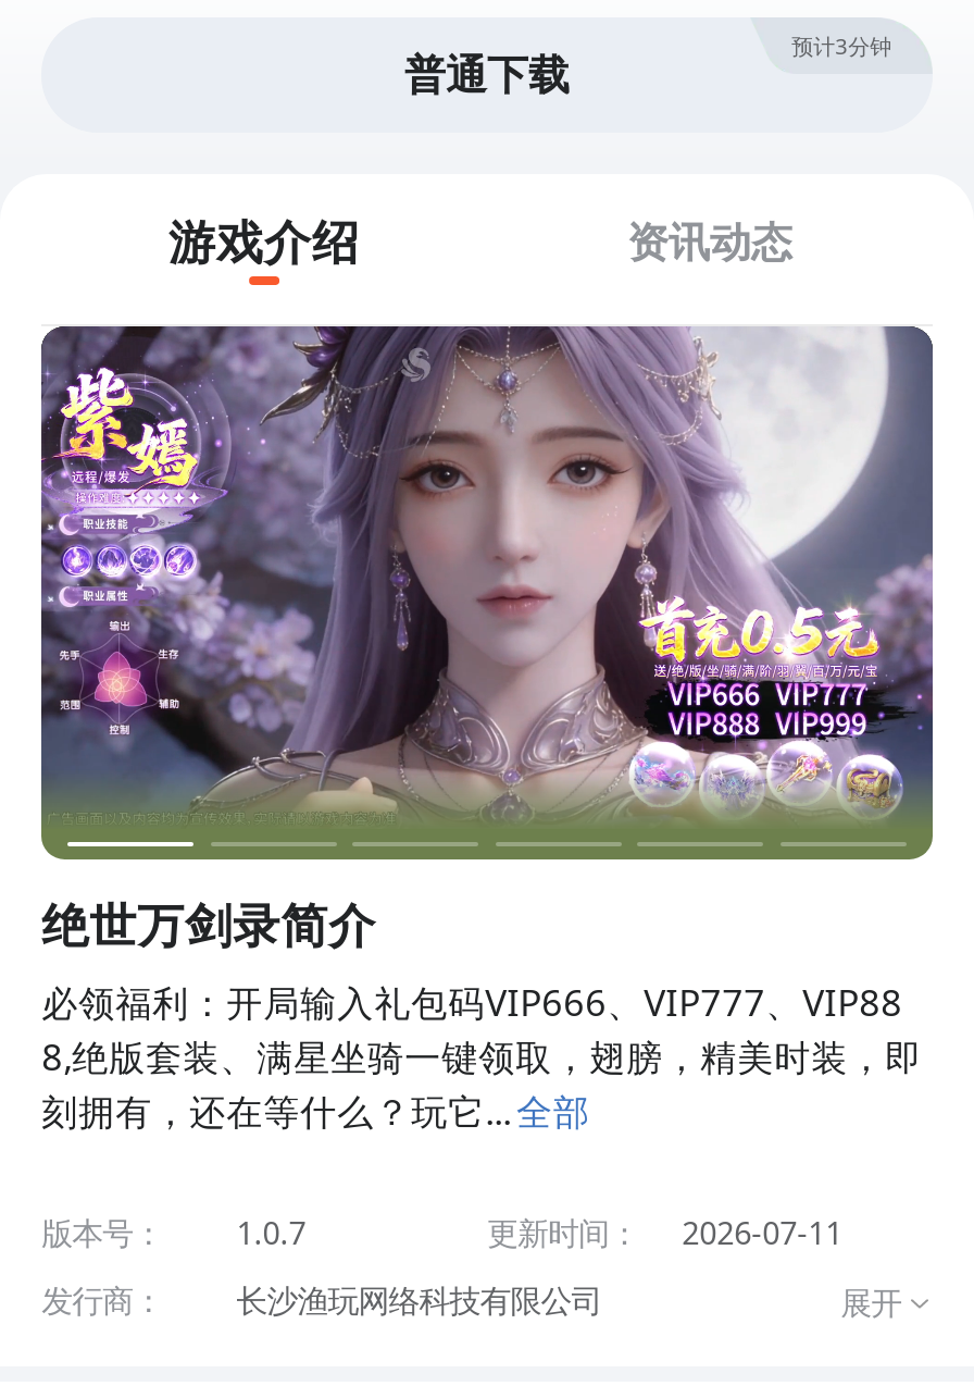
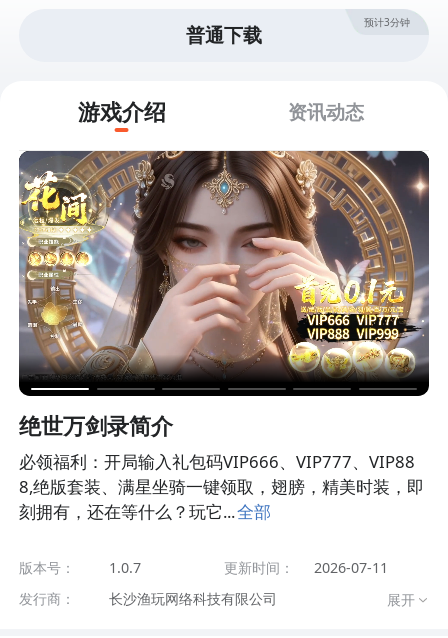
[39,324,935,862] [image] -> [18,150,430,397] [image]

